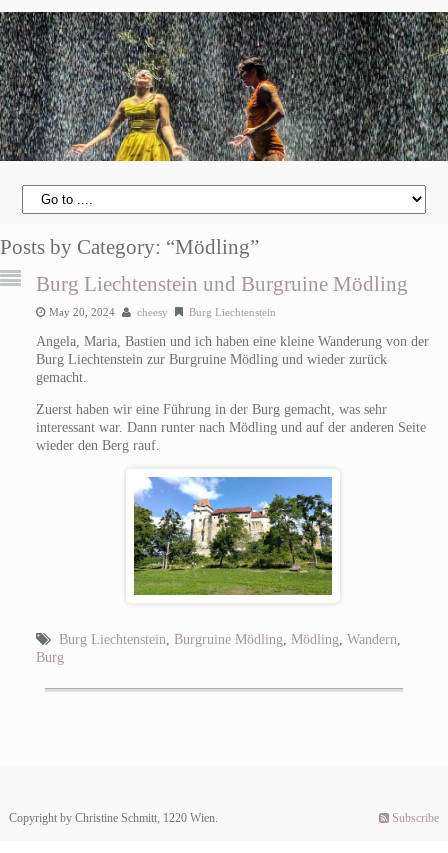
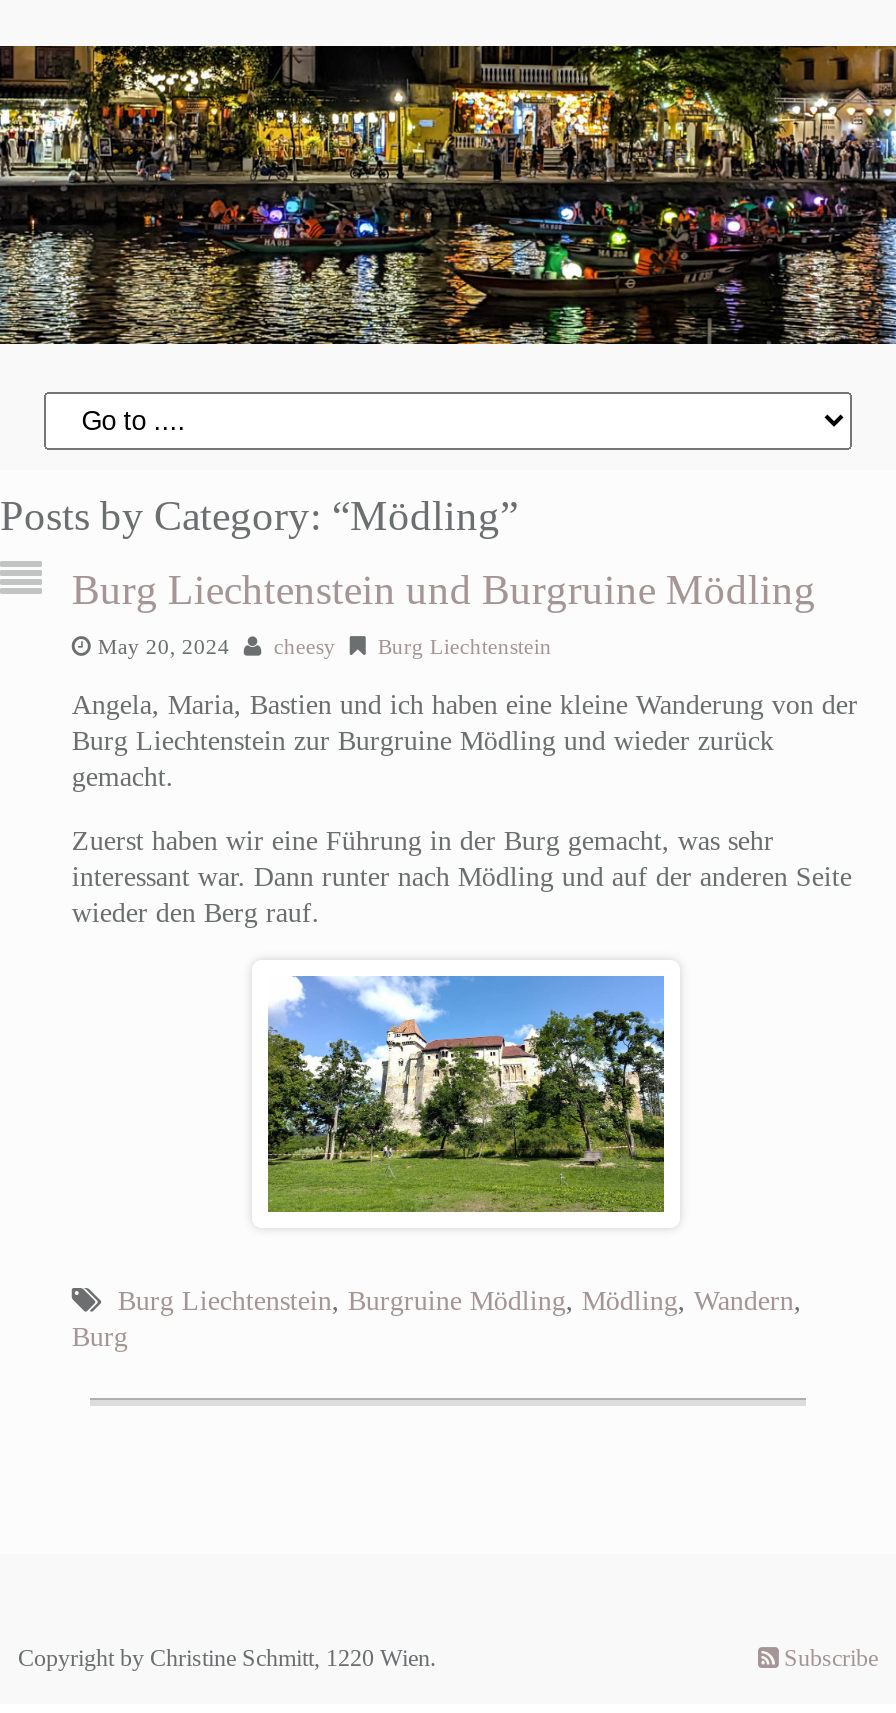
[3,11,445,162] [image] -> [6,44,890,346] [image]

